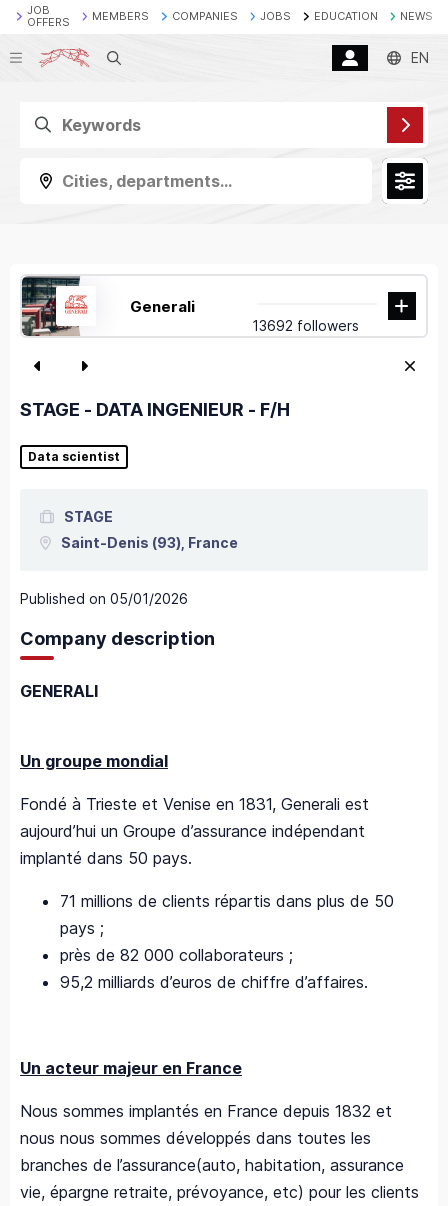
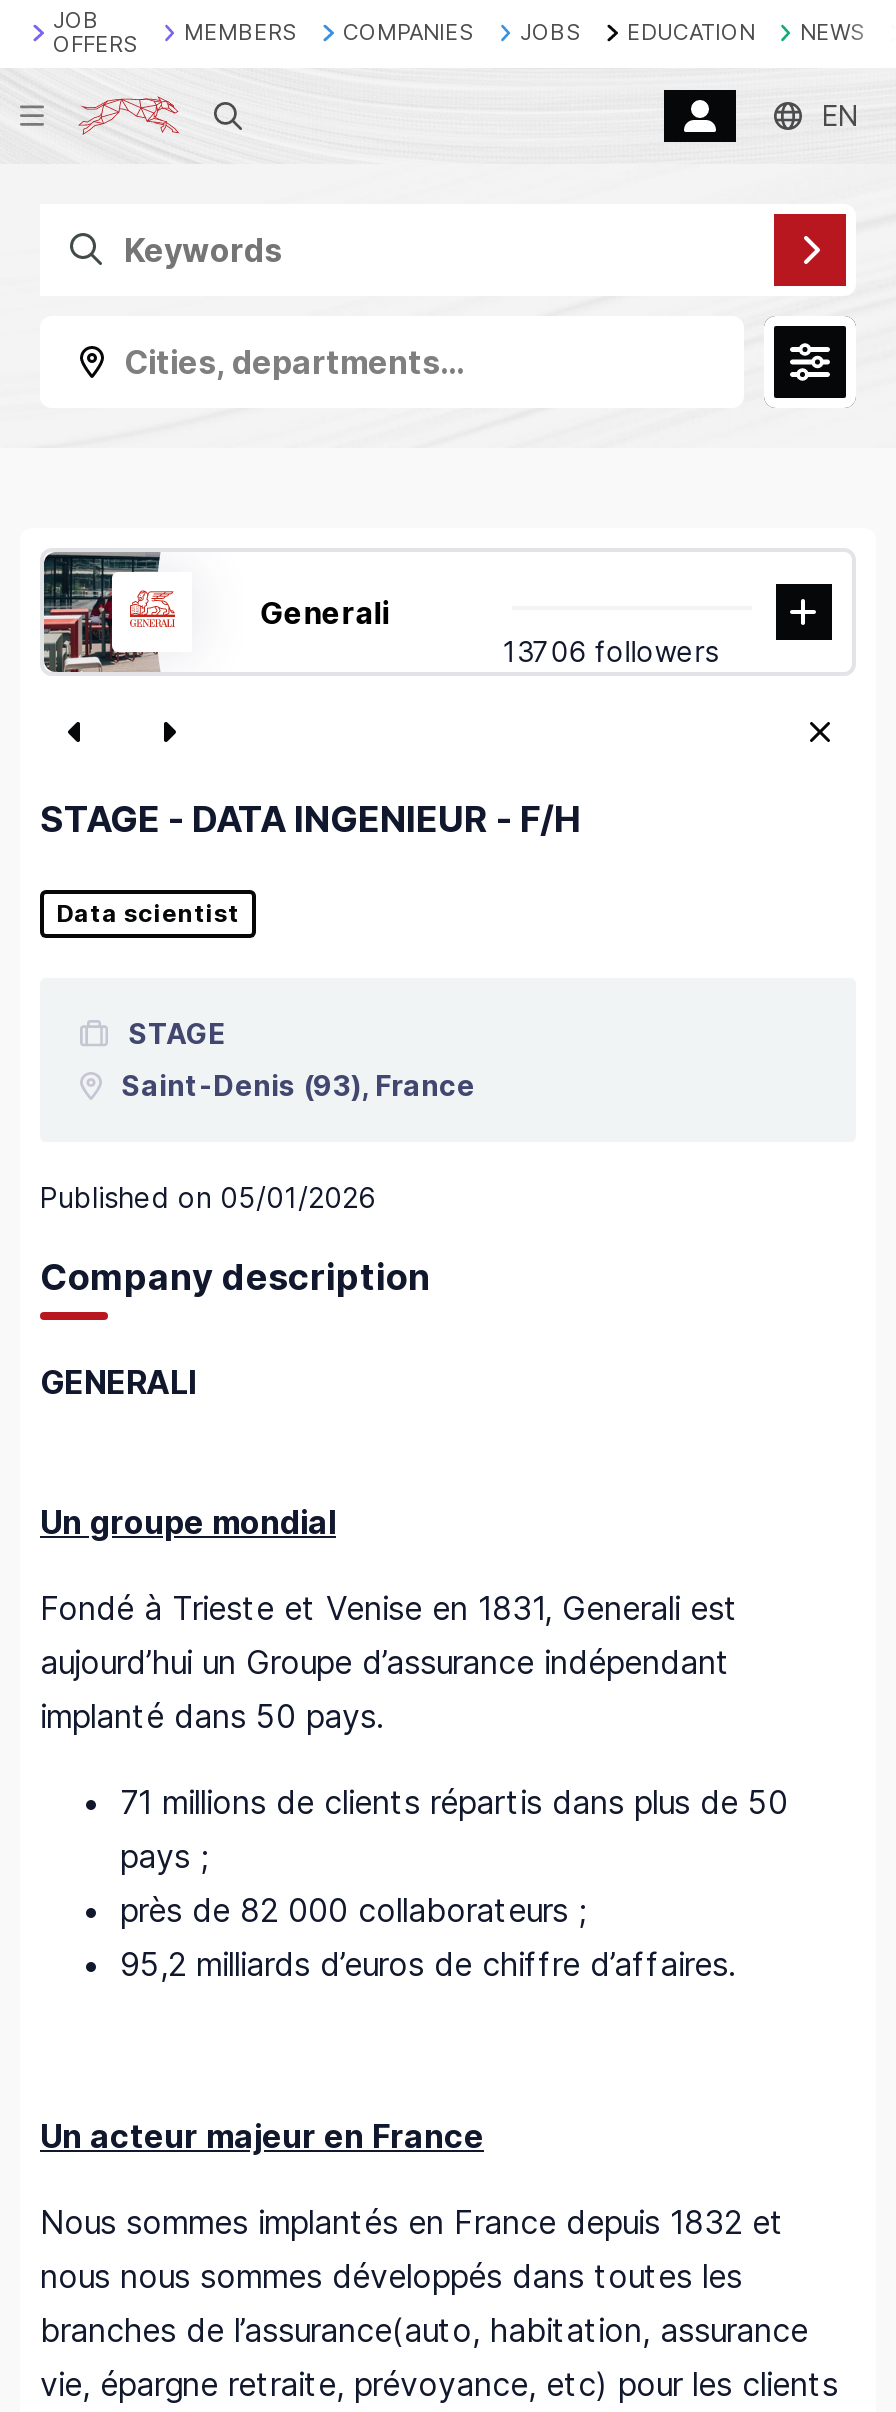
[252,317,359,334] 13692 followers -> [502,634,718,668] 13706 followers

